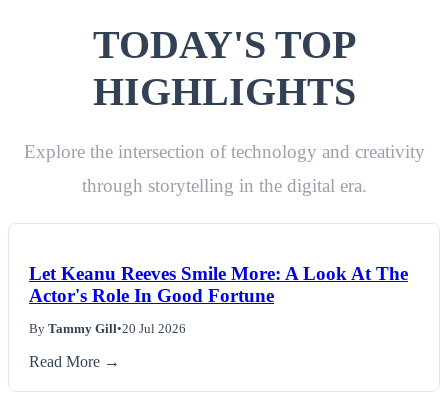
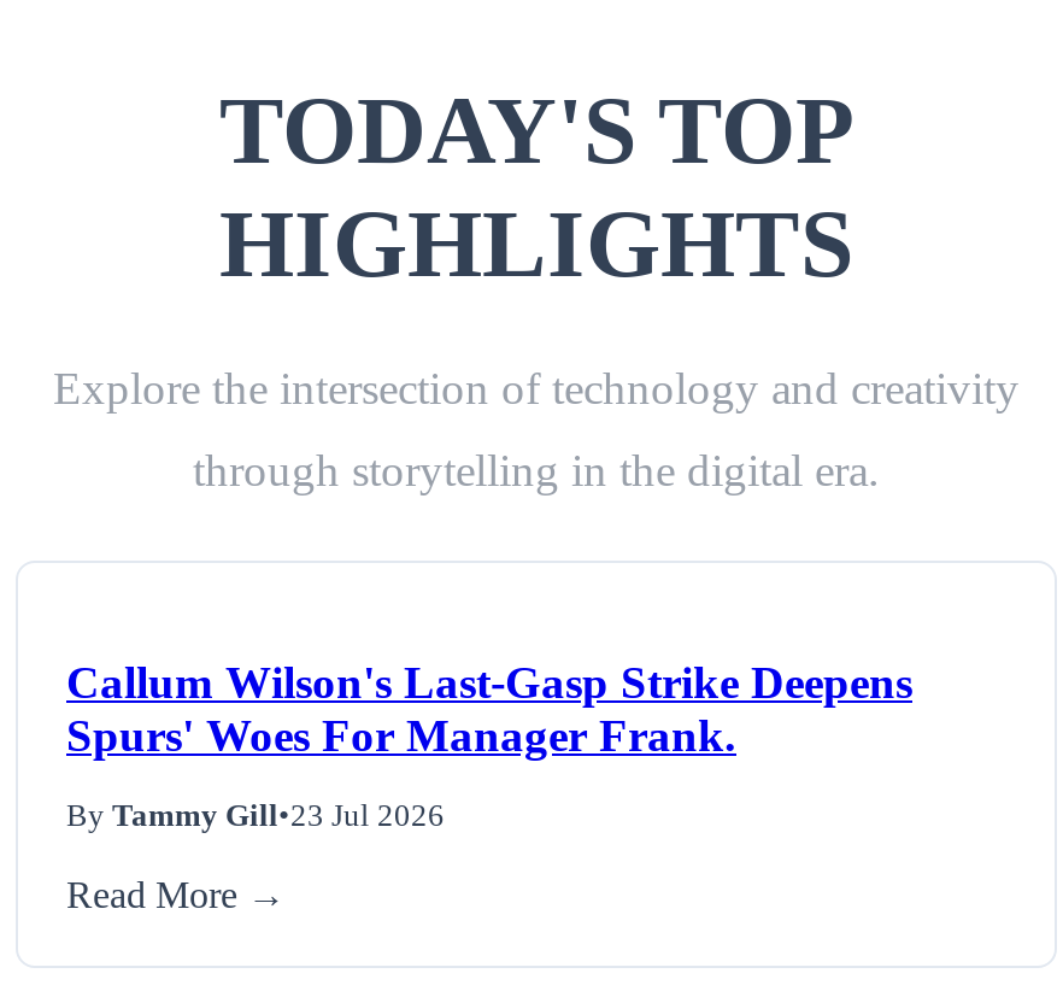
[29,263,408,306] Let Keanu Reeves Smile More: A Look At The | Actor's Role In Good Fortune -> [66,656,912,760] Callum Wilson's Last-Gasp Strike Deepens | Spurs' Woes For Manager Frank.
[29,322,186,336] By Tammy Gill•20 Jul 2026 -> [66,799,445,832] By Tammy Gill•23 Jul 2026

